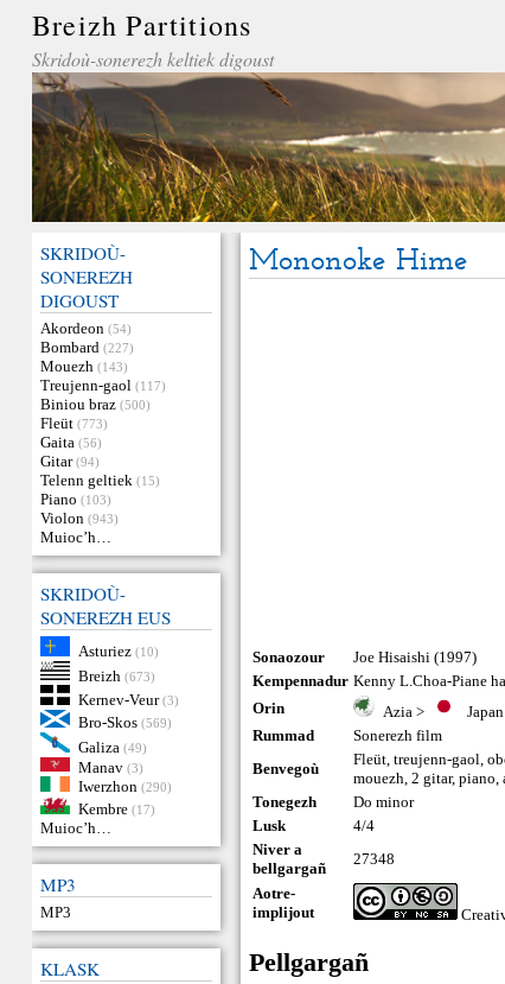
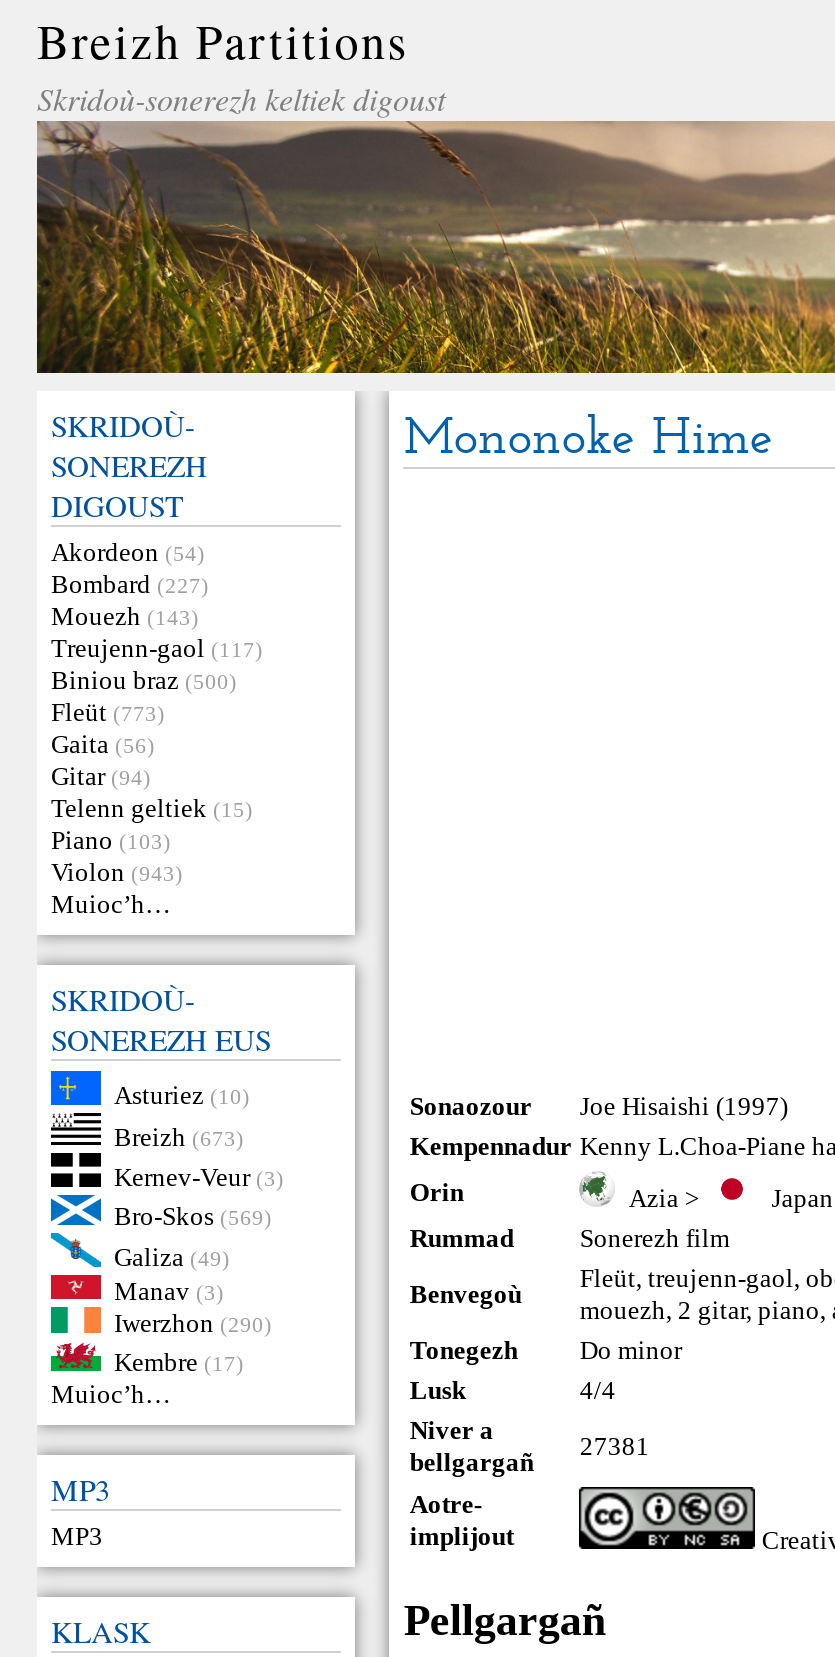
[354,850,395,868] 27348 -> [580,1431,650,1461] 27381

